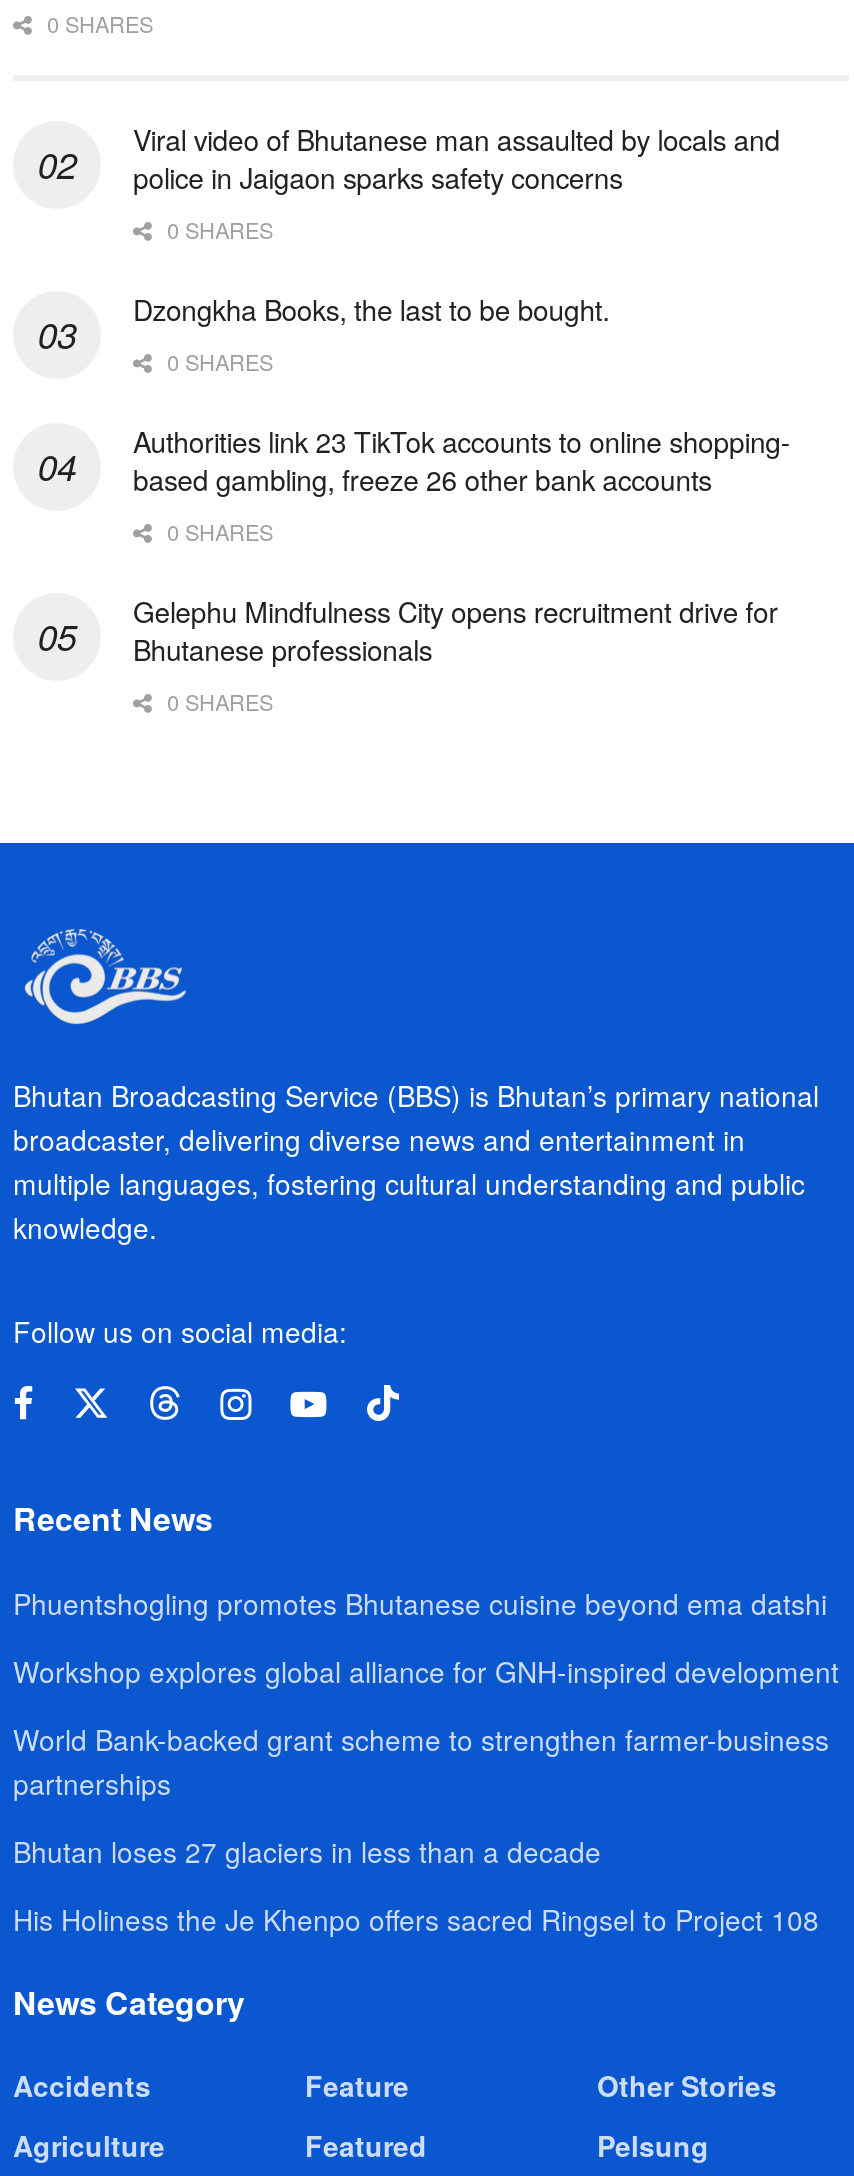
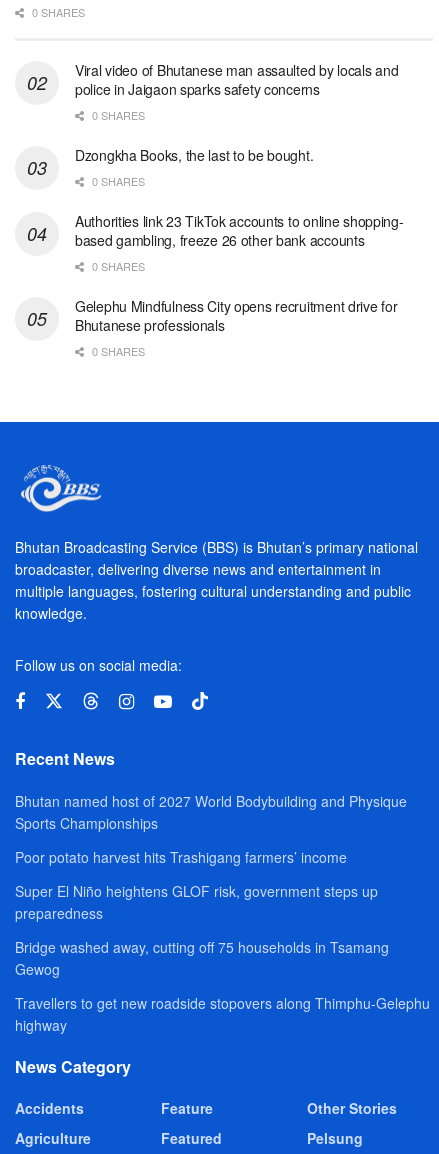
[13,1583,827,1623] Phuentshogling promotes Bhutanese cuisine beyond ema datshi -> [15,791,407,833] Bhutan named host of 2027 World Bodybuilding and Physique | Sports Championships
[13,1651,839,1691] Workshop explores global alliance for GNH-inspired development -> [15,847,347,867] Poor potato harvest hits Trashigang farmers’ income
[13,1719,829,1803] World Bank-backed grant scheme to strengthen farmer-business | partnerships -> [15,881,378,923] Super El Niño heightens GLOF risk, government steps up | preparedness
[13,1831,601,1871] Bhutan loses 27 glaciers in less than a decade -> [15,937,389,979] Bridge washed away, cutting off 75 households in Tsamang | Gewog
[13,1899,819,1939] His Holiness the Je Khenpo offers sacred Ringsel to Project 108 -> [15,993,430,1035] Travellers to get new roadside stopovers along Thimphu-Gelephu | highway

